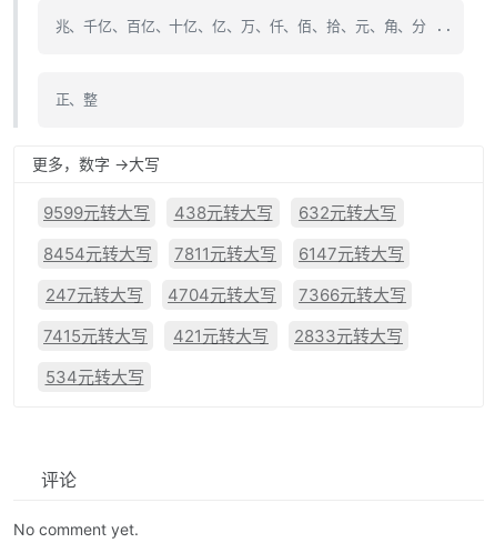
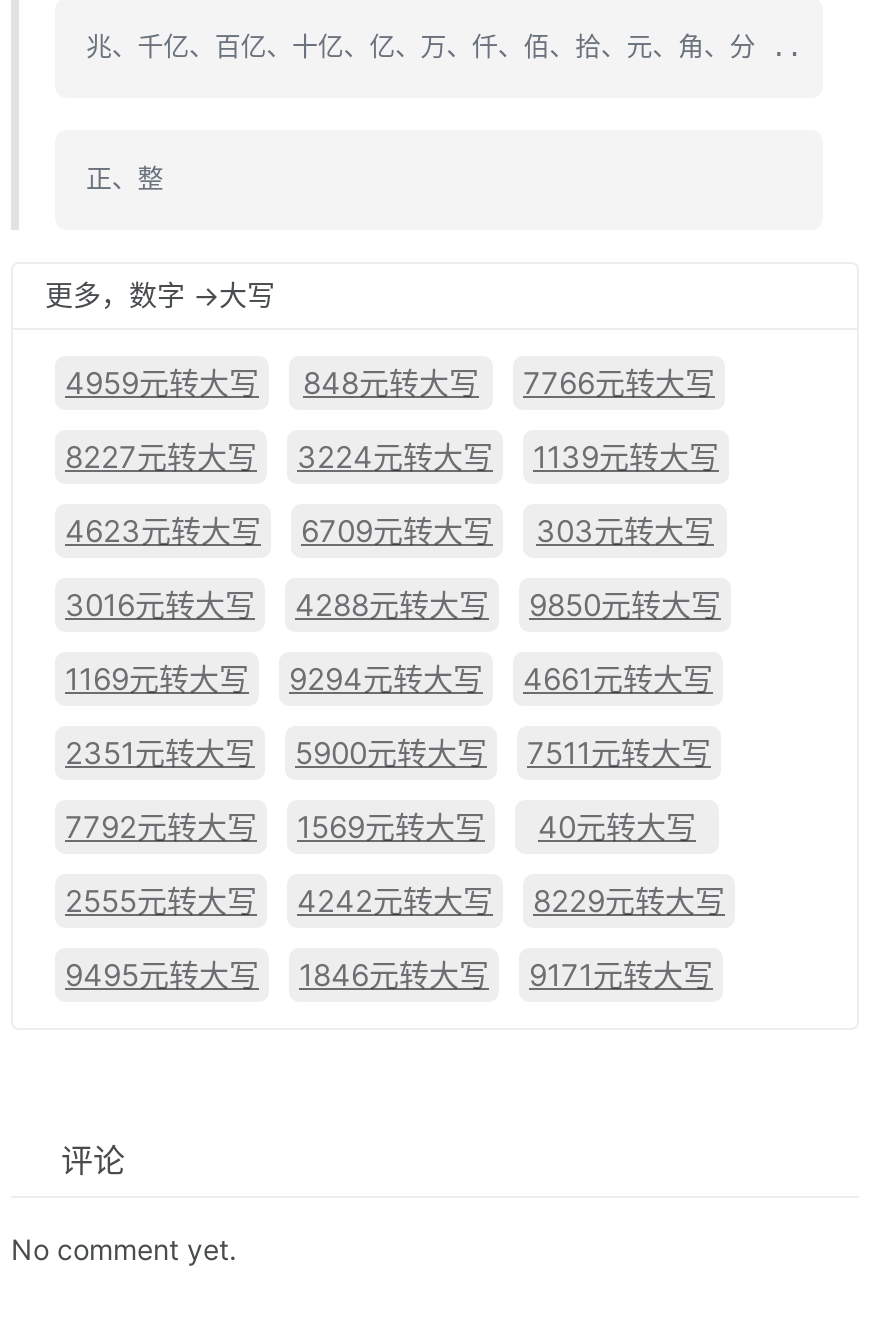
[43,202,406,388] 9599元转大写 | 438元转大写 | 632元转大写 | 8454元转大写 | 7811元转大写 | 6147元转大写 | 247元转大写 | 4704元转大写 | 7366元转大写 | 7415元转大写 | 421元转大写 | 2833元转大写 | 534元转大写 -> [65,364,725,994] 4959元转大写 | 848元转大写 | 7766元转大写 | 8227元转大写 | 3224元转大写 | 1139元转大写 | 4623元转大写 | 6709元转大写 | 303元转大写 | 3016元转大写 | 4288元转大写 | 9850元转大写 | 1169元转大写 | 9294元转大写 | 4661元转大写 | 2351元转大写 | 5900元转大写 | 7511元转大写 | 7792元转大写 | 1569元转大写 | 40元转大写 | 2555元转大写 | 4242元转大写 | 8229元转大写 | 9495元转大写 | 1846元转大写 | 9171元转大写

